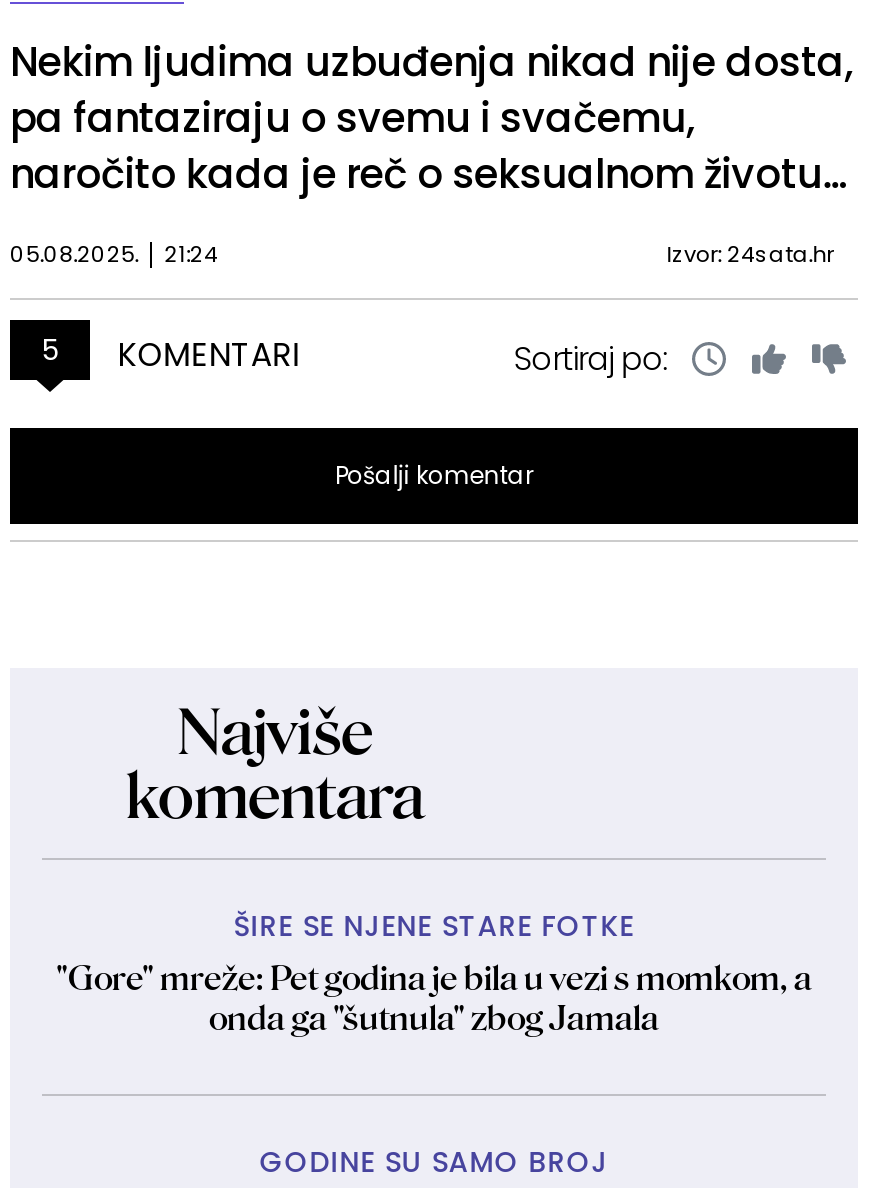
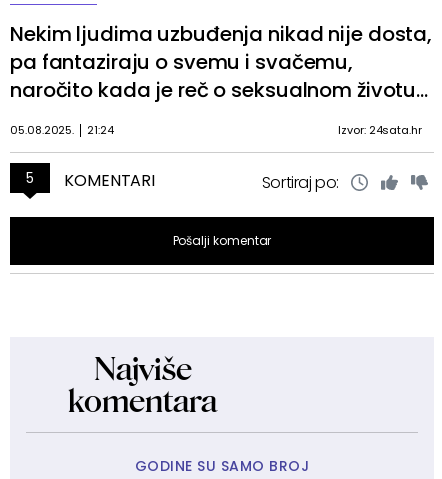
[56,906,812,1038] ŠIRE SE NJENE STARE FOTKE | "Gore" mreže: Pet godina je bila u vezi s momkom, a | onda ga "šutnula" zbog Jamala -> none

